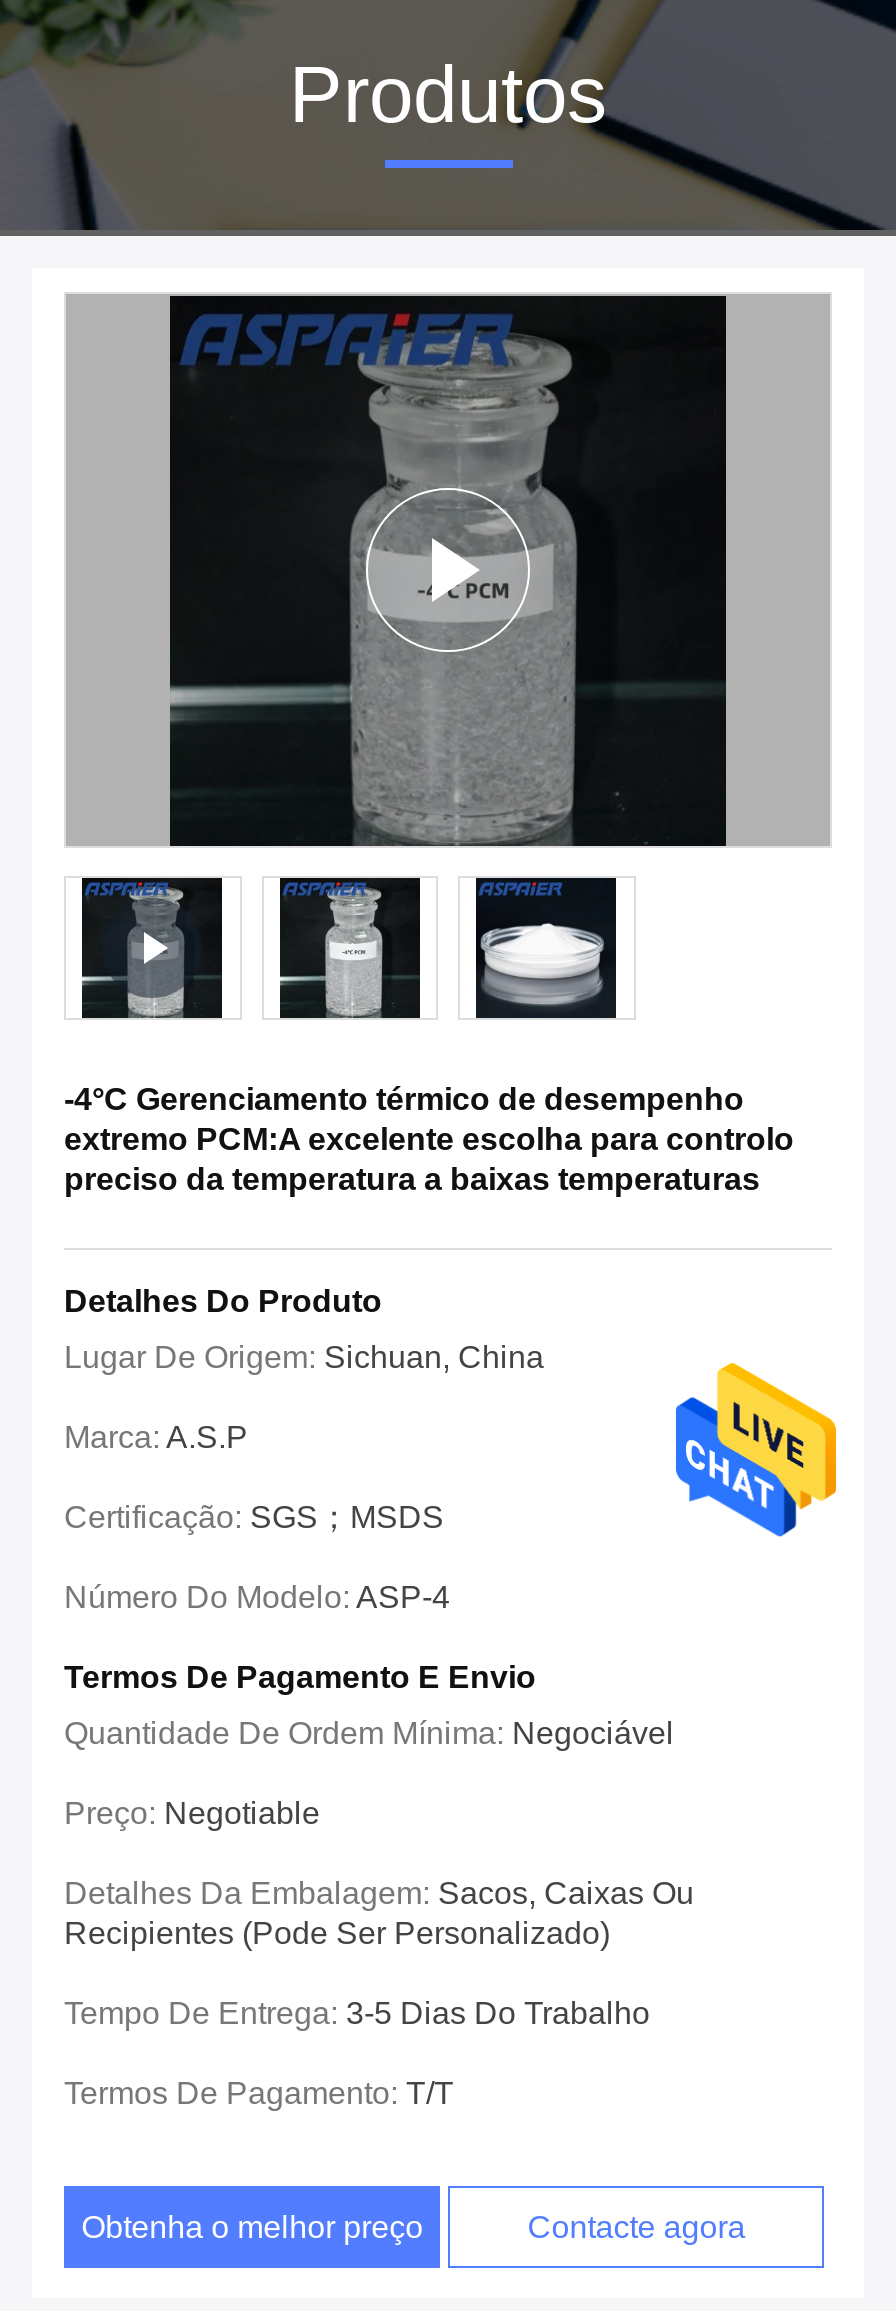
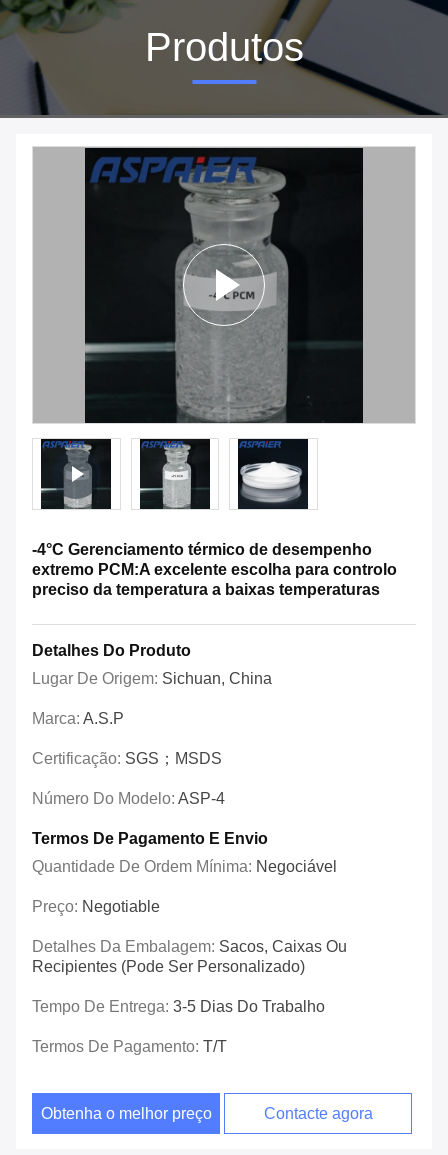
[674,1362,838,1538] [image] -> none

